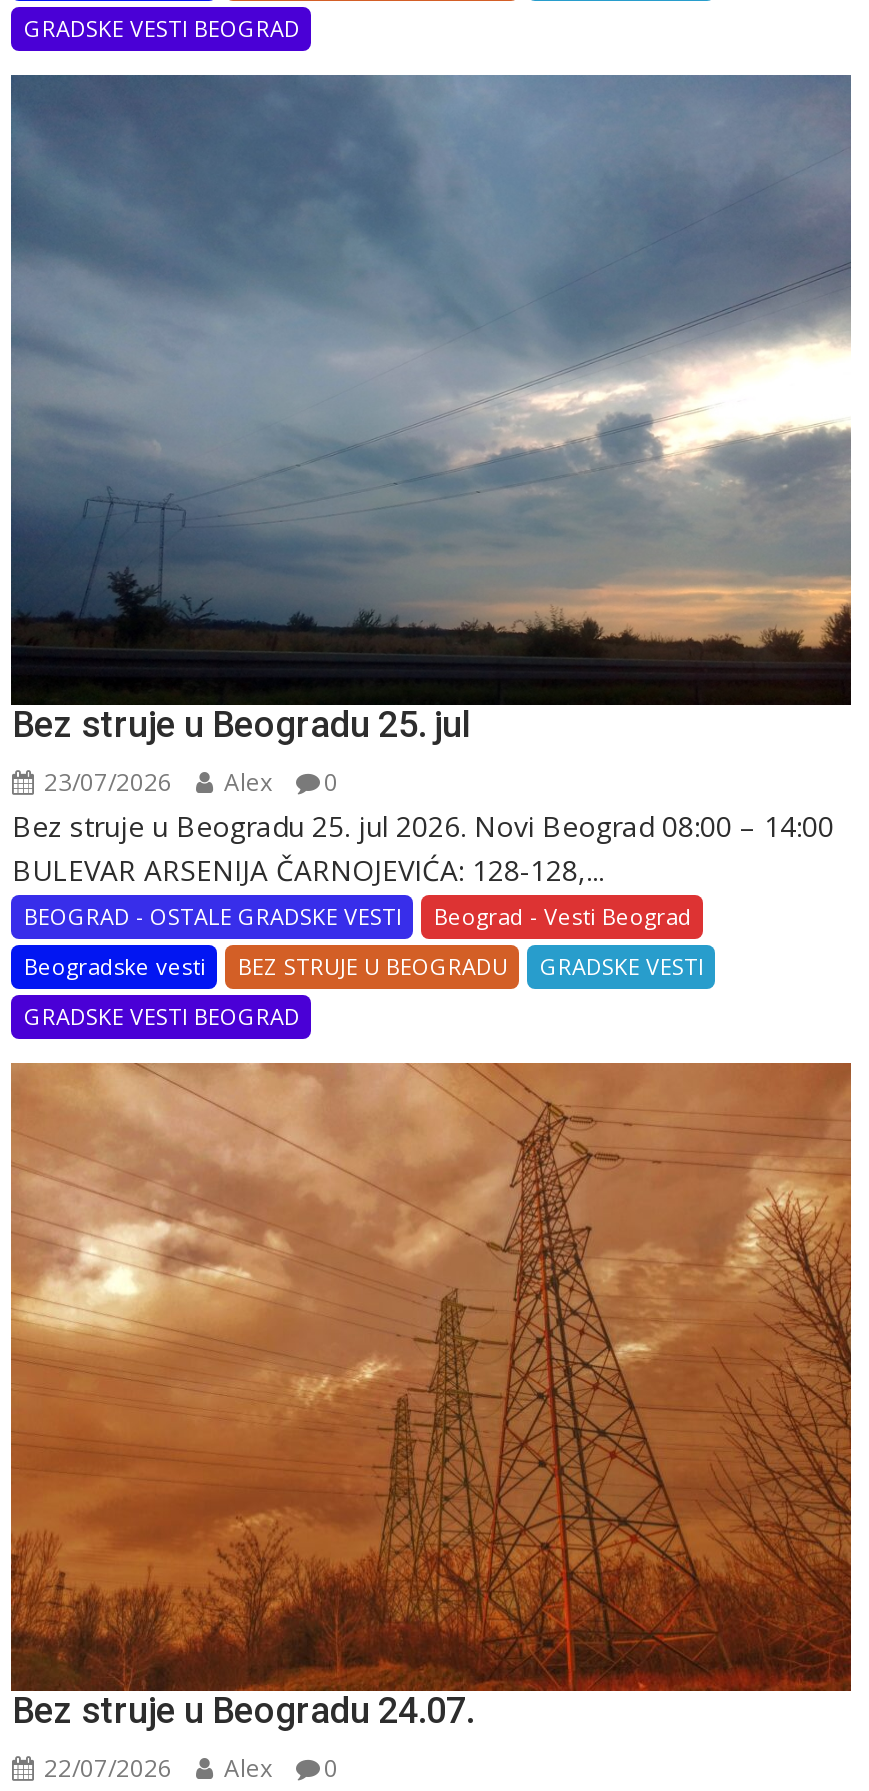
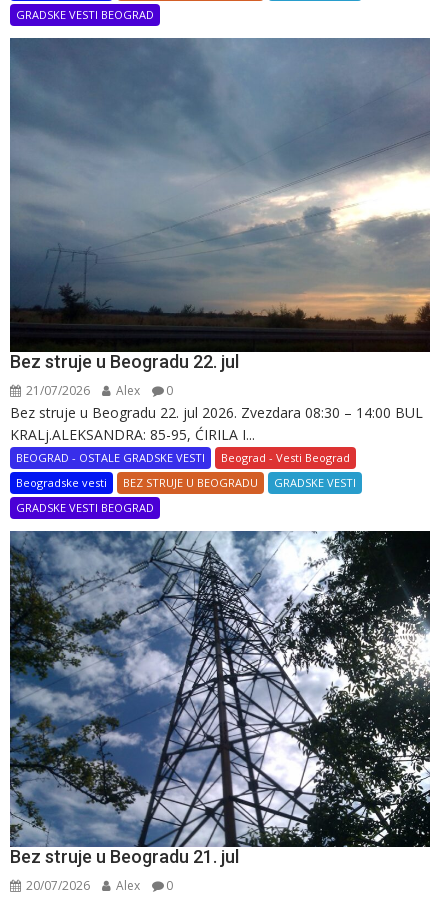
[12,703,470,745] Bez struje u Beogradu 25. jul -> [10,351,239,372] Bez struje u Beogradu 22. jul
[38,765,338,799] 23/07/2026 Alex 0 -> [23,382,173,399] 21/07/2026 Alex 0
[12,807,834,889] Bez struje u Beogradu 25. jul 2026. Novi Beograd 08:00 – 14:00 | BULEVAR ARSENIJA ČARNOJEVIĆA: 128-128,... -> [10,403,423,444] Bez struje u Beogradu 22. jul 2026. Zvezdara 08:30 – 14:00 BUL | KRALj.ALEKSANDRA: 85-95, ĆIRILA I...
[9,1062,853,1732] [image] | Bez struje u Beogradu 24.07. -> [9,530,431,867] [image] | Bez struje u Beogradu 21. jul
[38,1752,338,1786] 22/07/2026 Alex 0 -> [23,877,173,894] 20/07/2026 Alex 0

